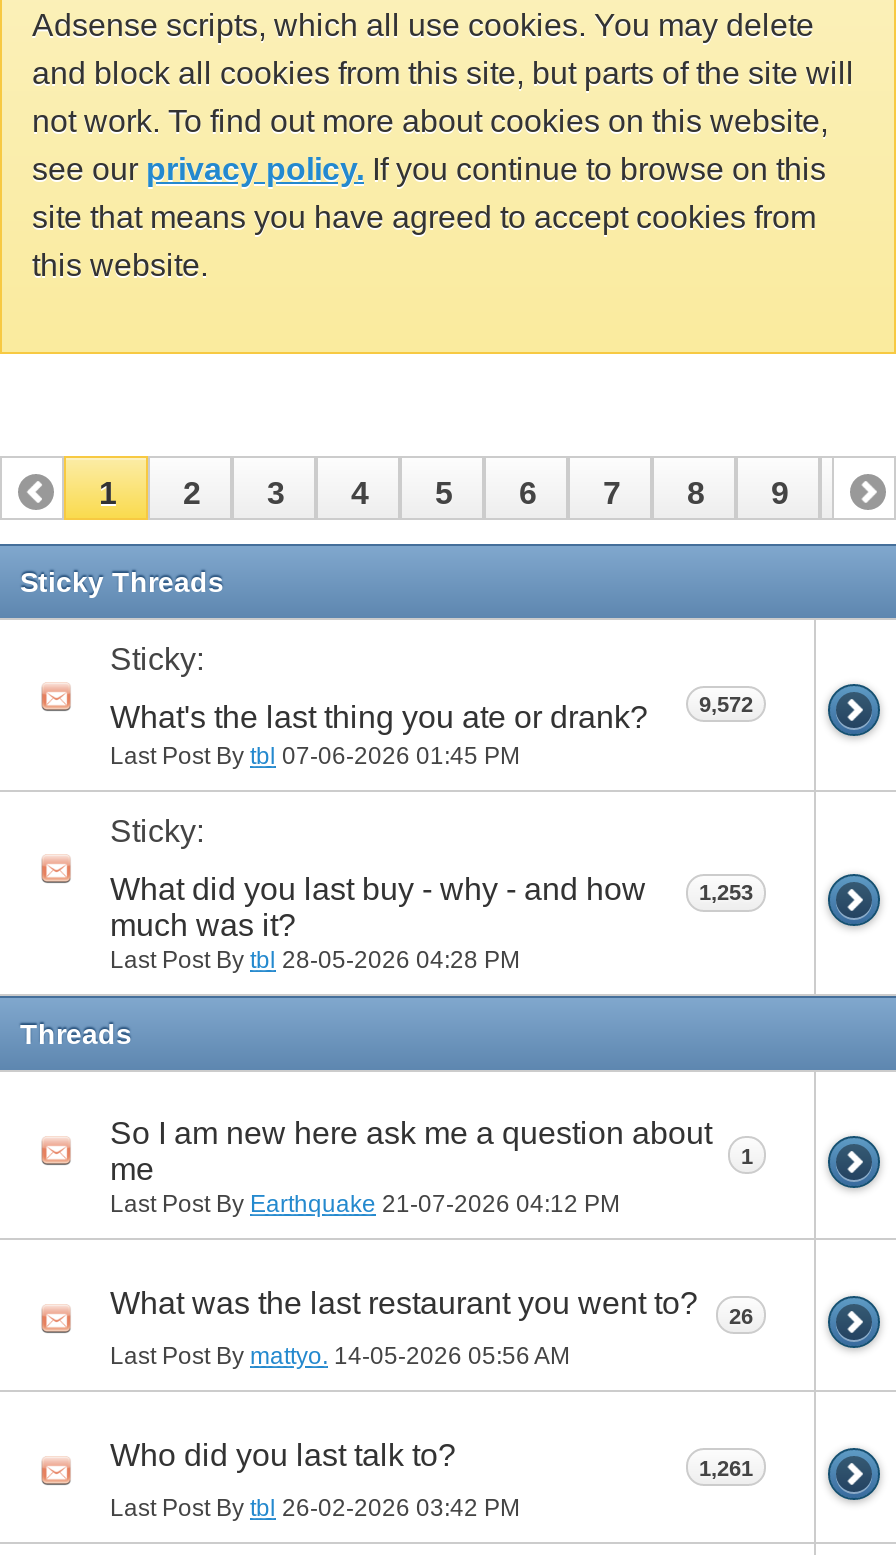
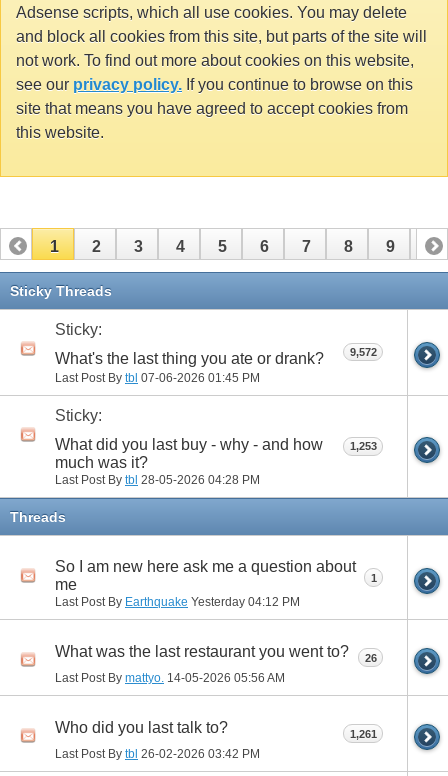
[110,1191,620,1219] Last Post By Earthquake 21-07-2026 04:12 PM -> [55,595,300,609] Last Post By Earthquake Yesterday 04:12 PM

